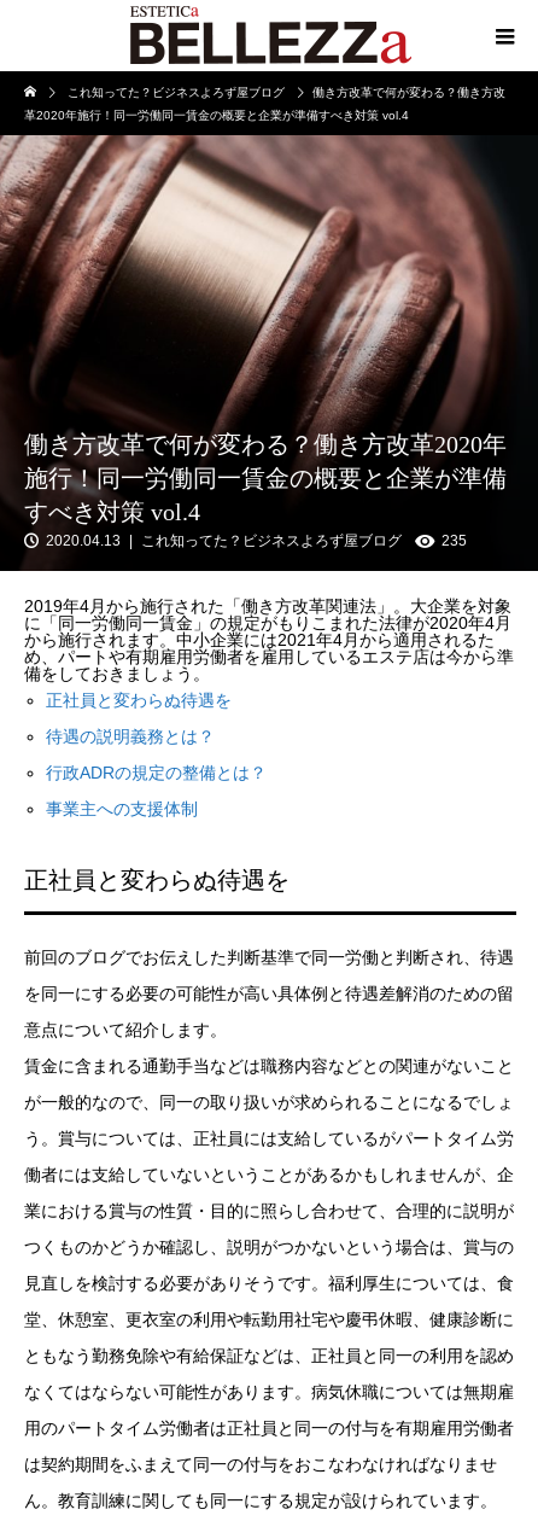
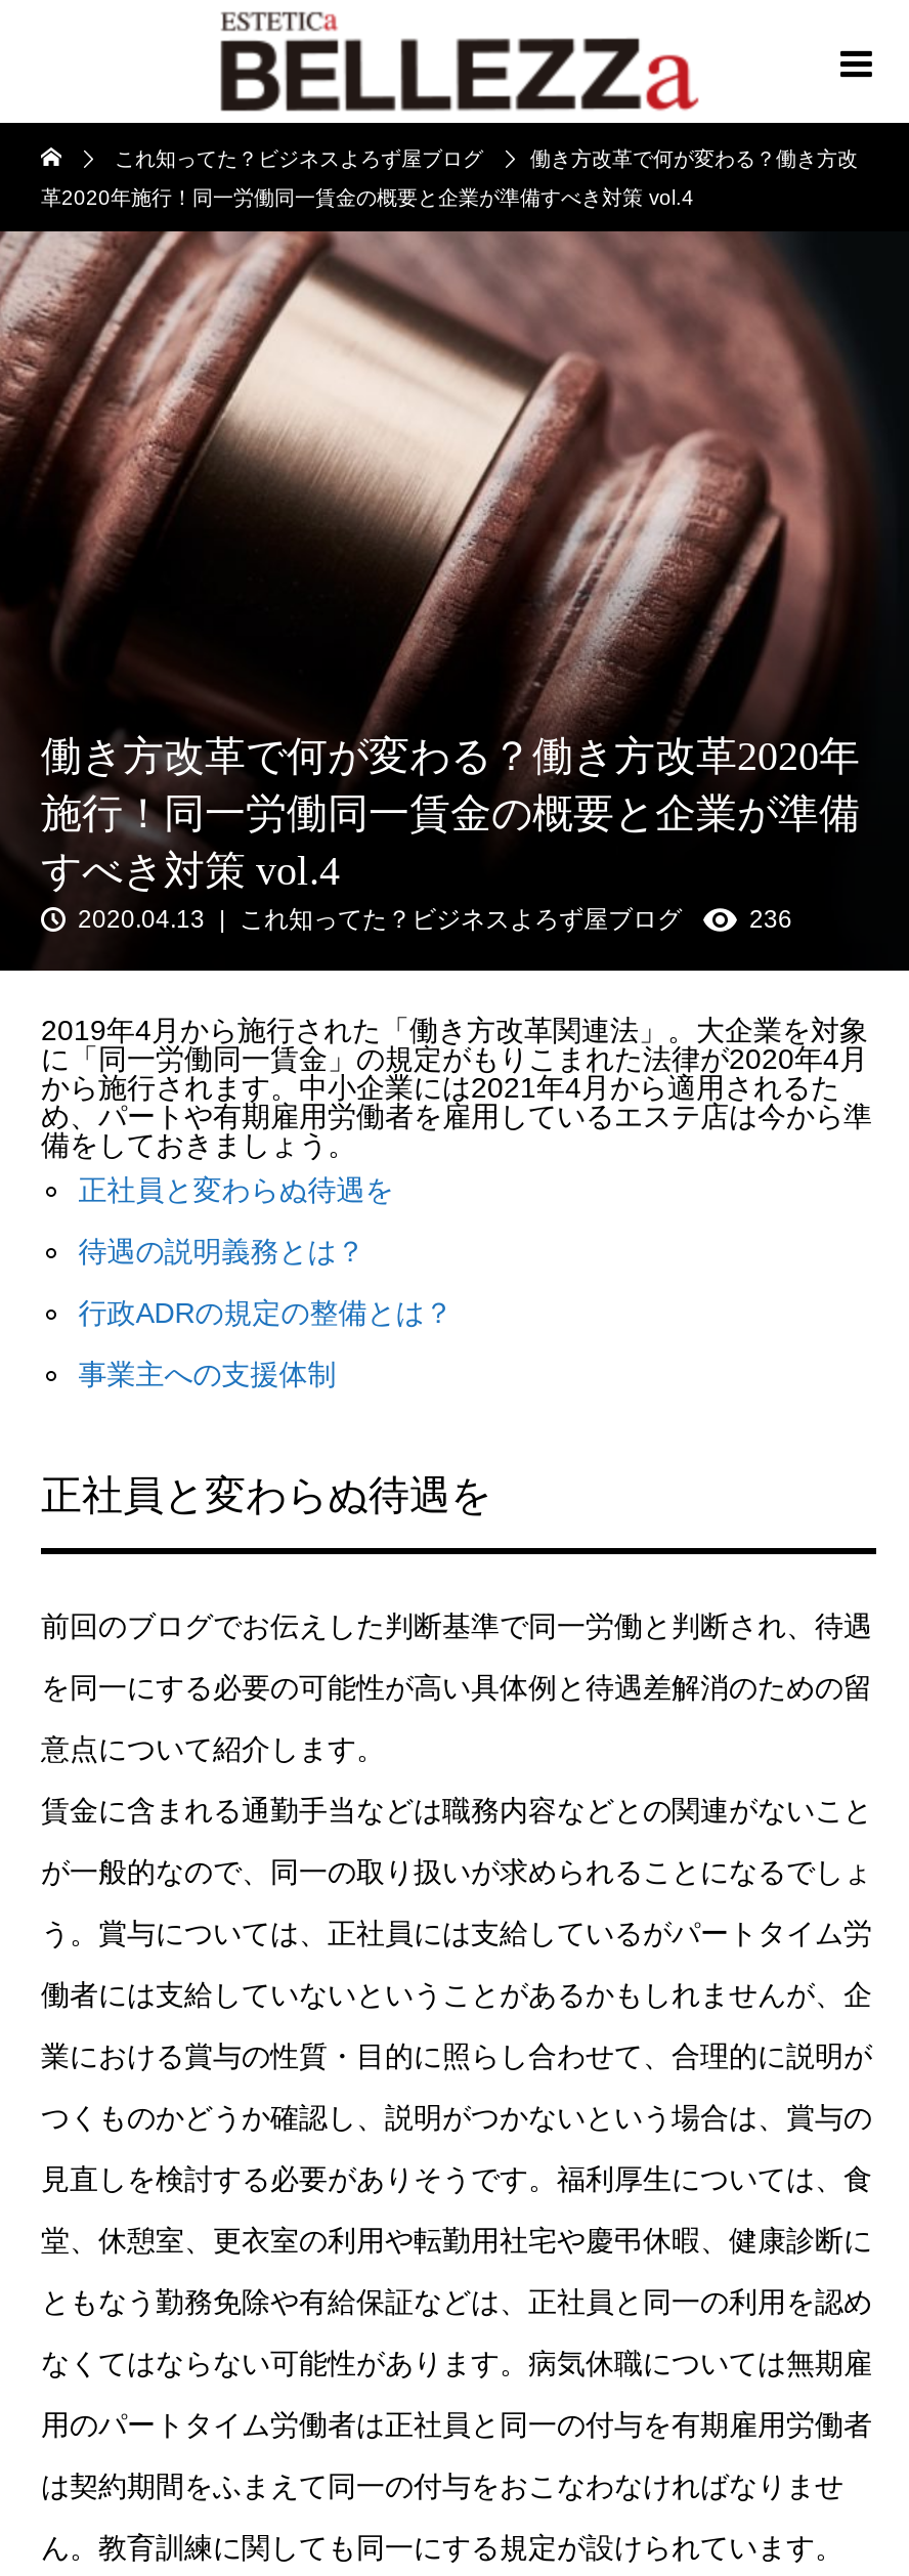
[441,532,467,549] 235 -> [749,905,792,934] 236

